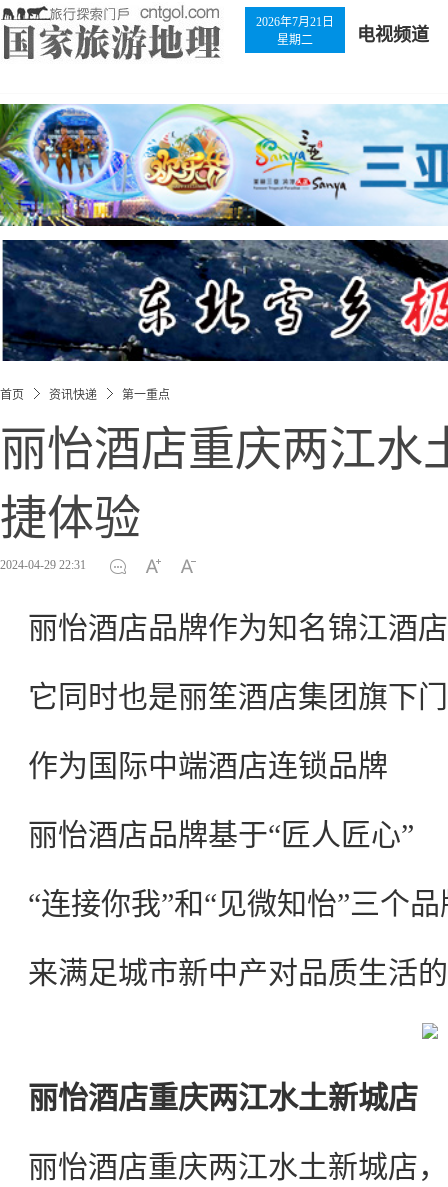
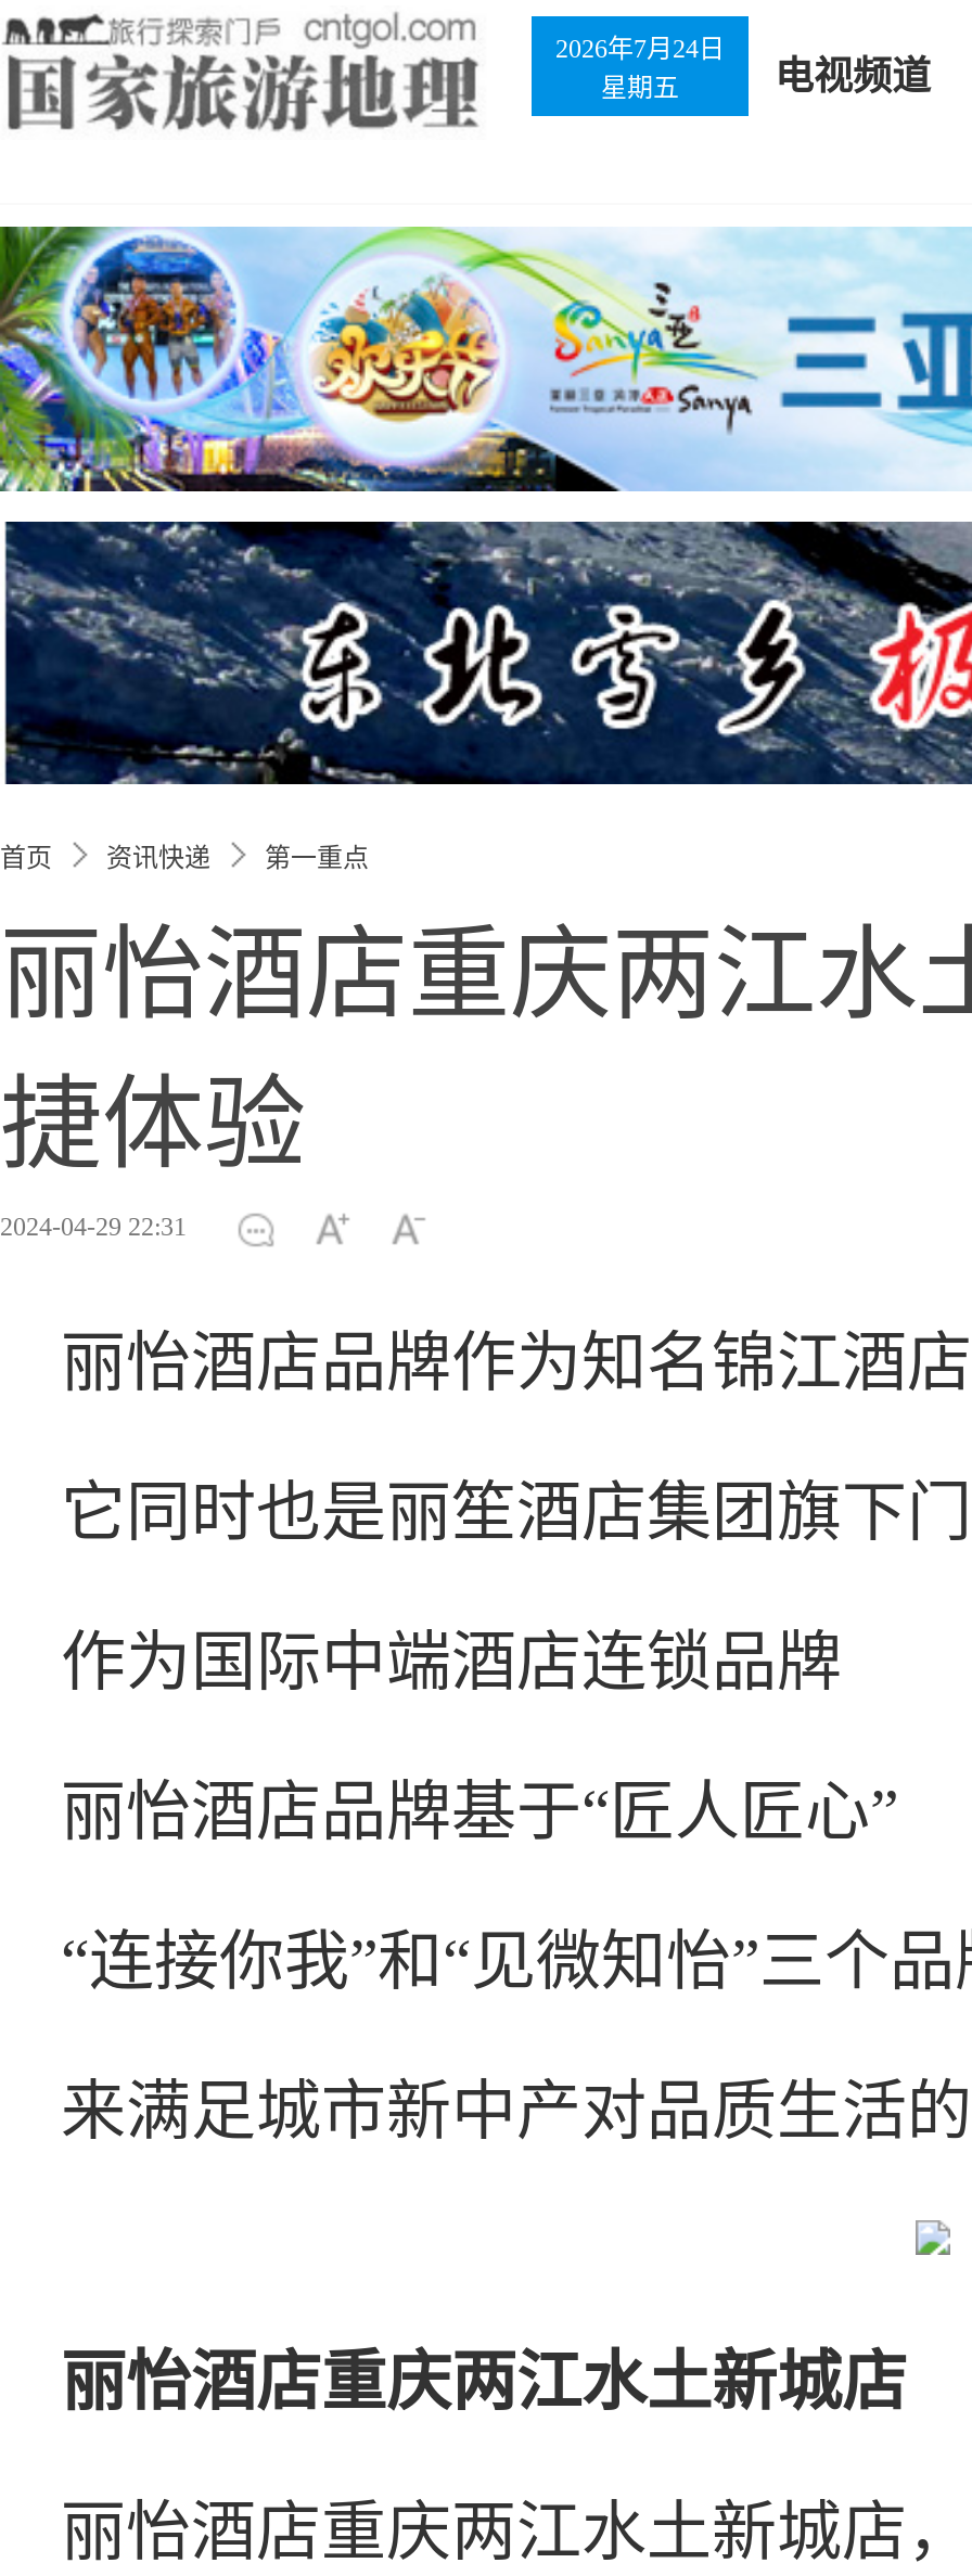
[256,15,334,29] 2026年7月21日 -> [555,34,725,64] 2026年7月24日
[277,33,313,47] 星期二 -> [601,73,679,103] 星期五

